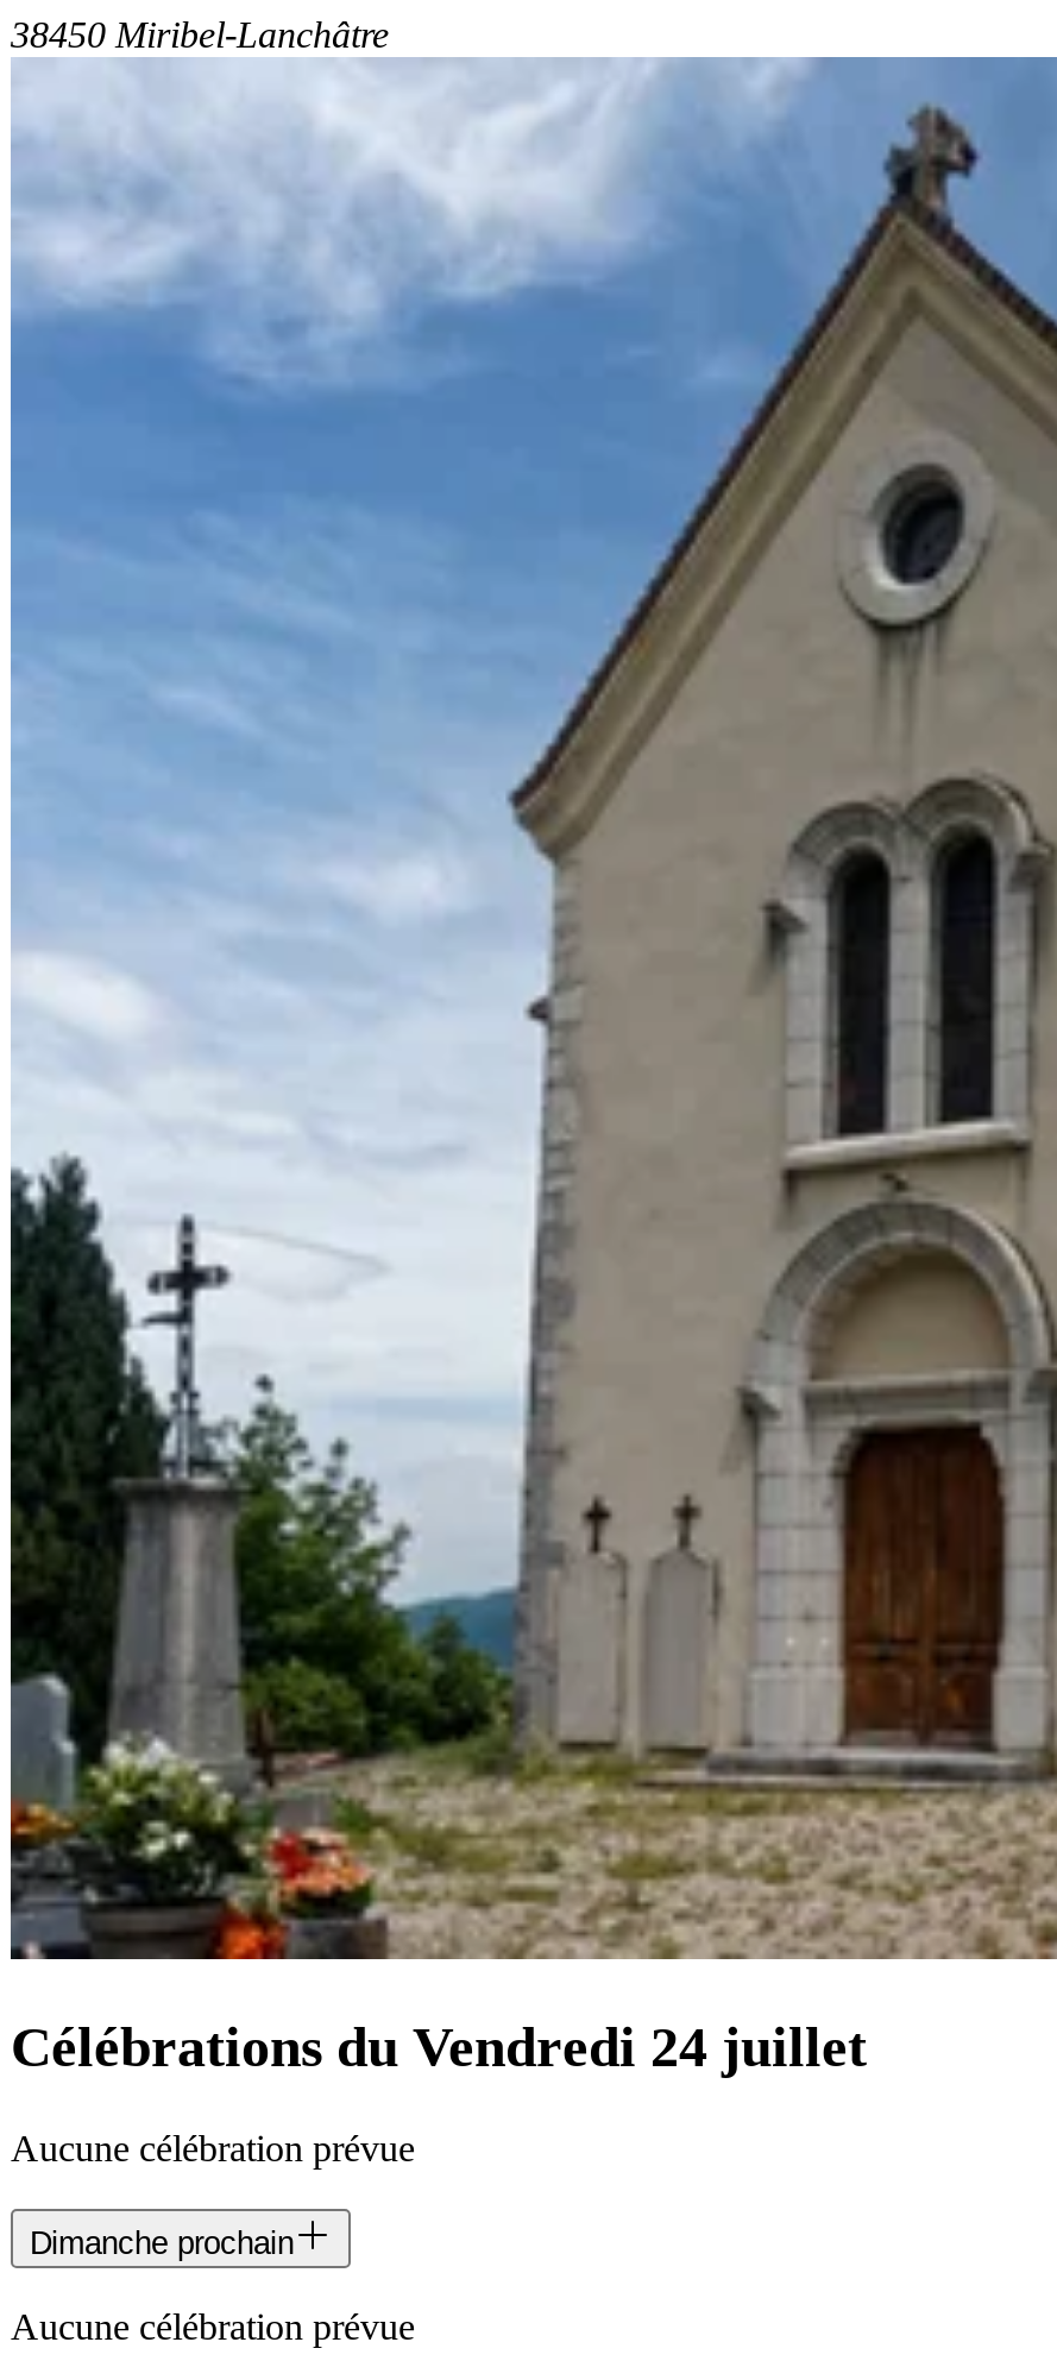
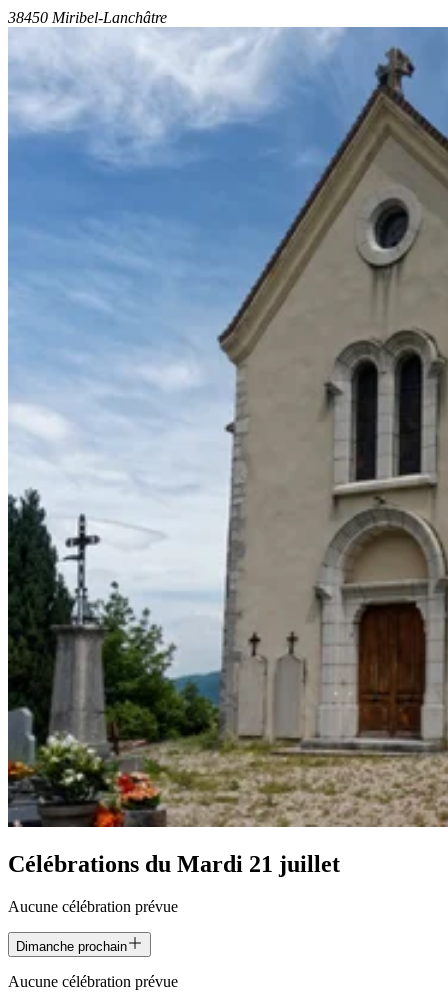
[11,2016,867,2078] Célébrations du Vendredi 24 juillet -> [8,851,340,877] Célébrations du Mardi 21 juillet

